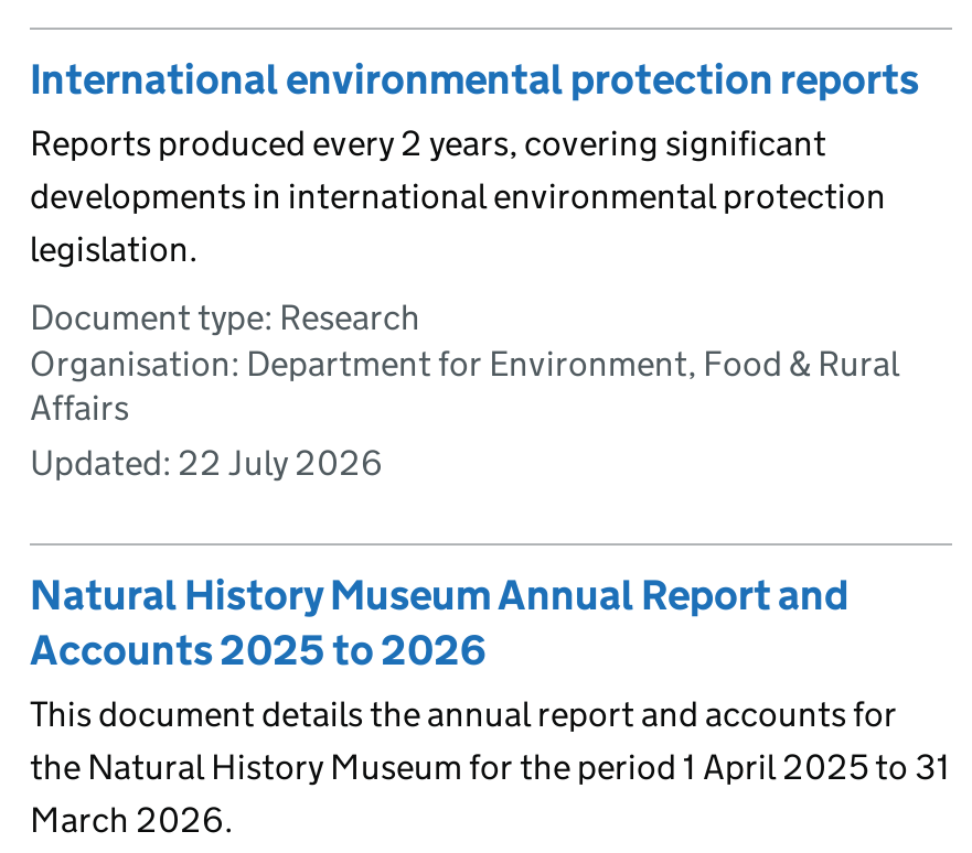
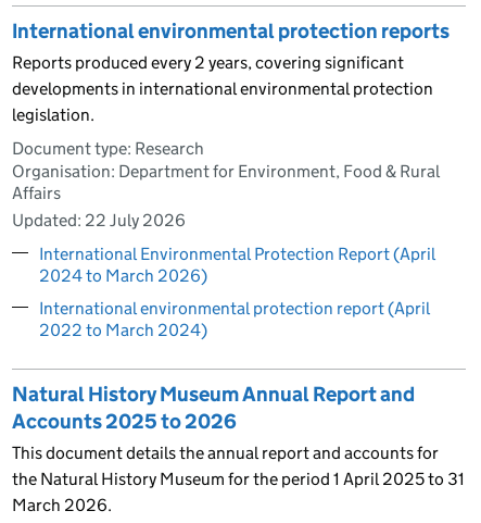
none -> [39,243,435,340] International Environmental Protection Report (April | 2024 to March 2026) | International environmental protection report (April | 2022 to March 2024)

